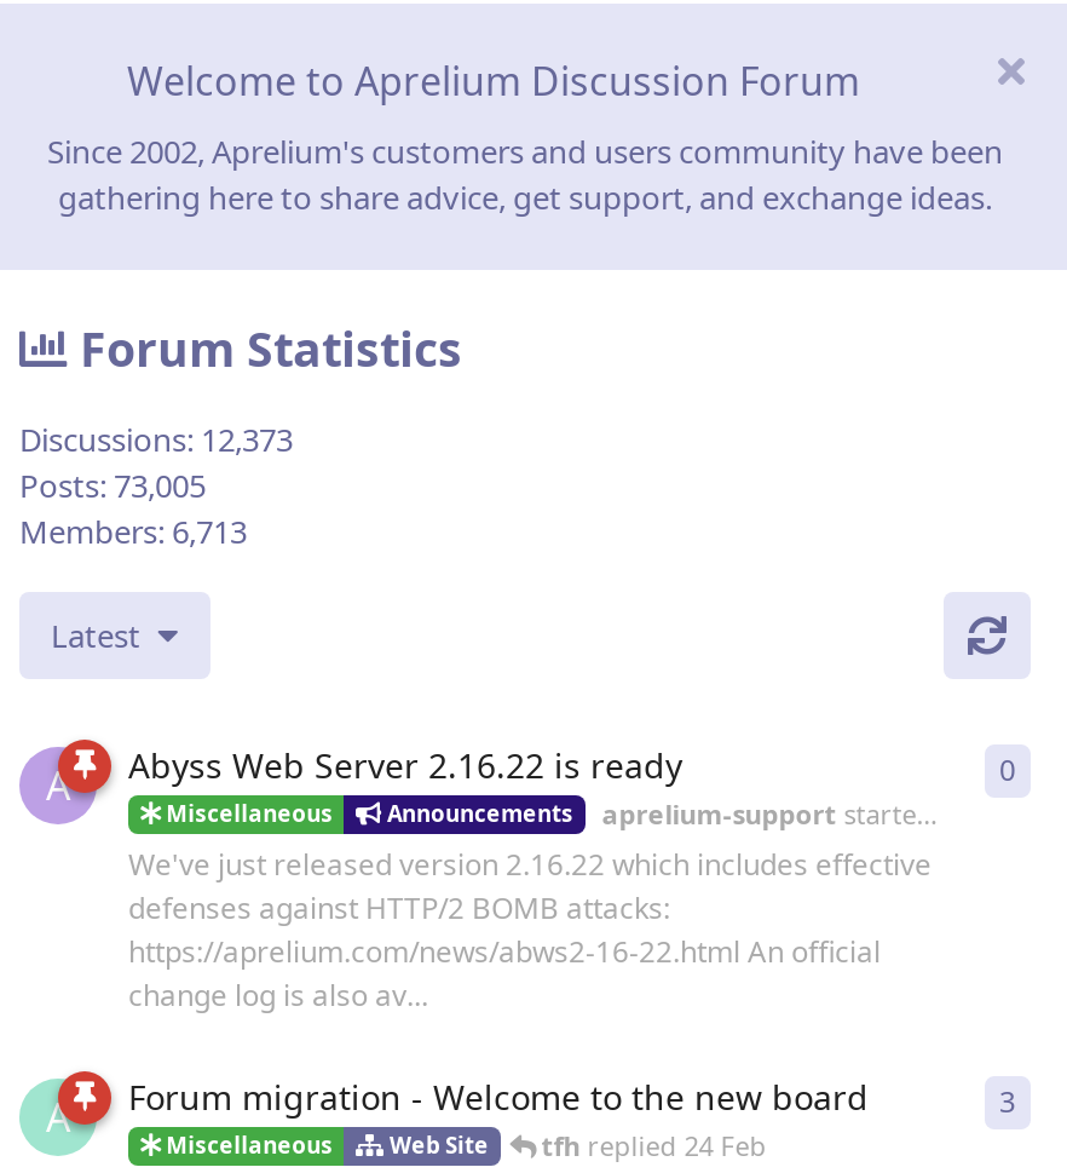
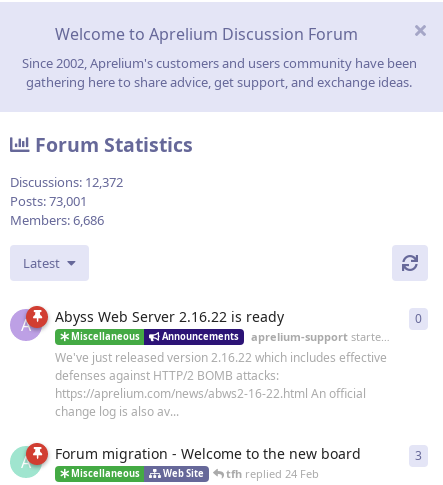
[19,418,293,462] Discussions: 12,373 -> [10,173,123,191] Discussions: 12,372
[19,464,206,508] Posts: 73,005 -> [10,192,87,210] Posts: 73,001
[19,510,247,554] Members: 6,713 -> [10,211,104,229] Members: 6,686

